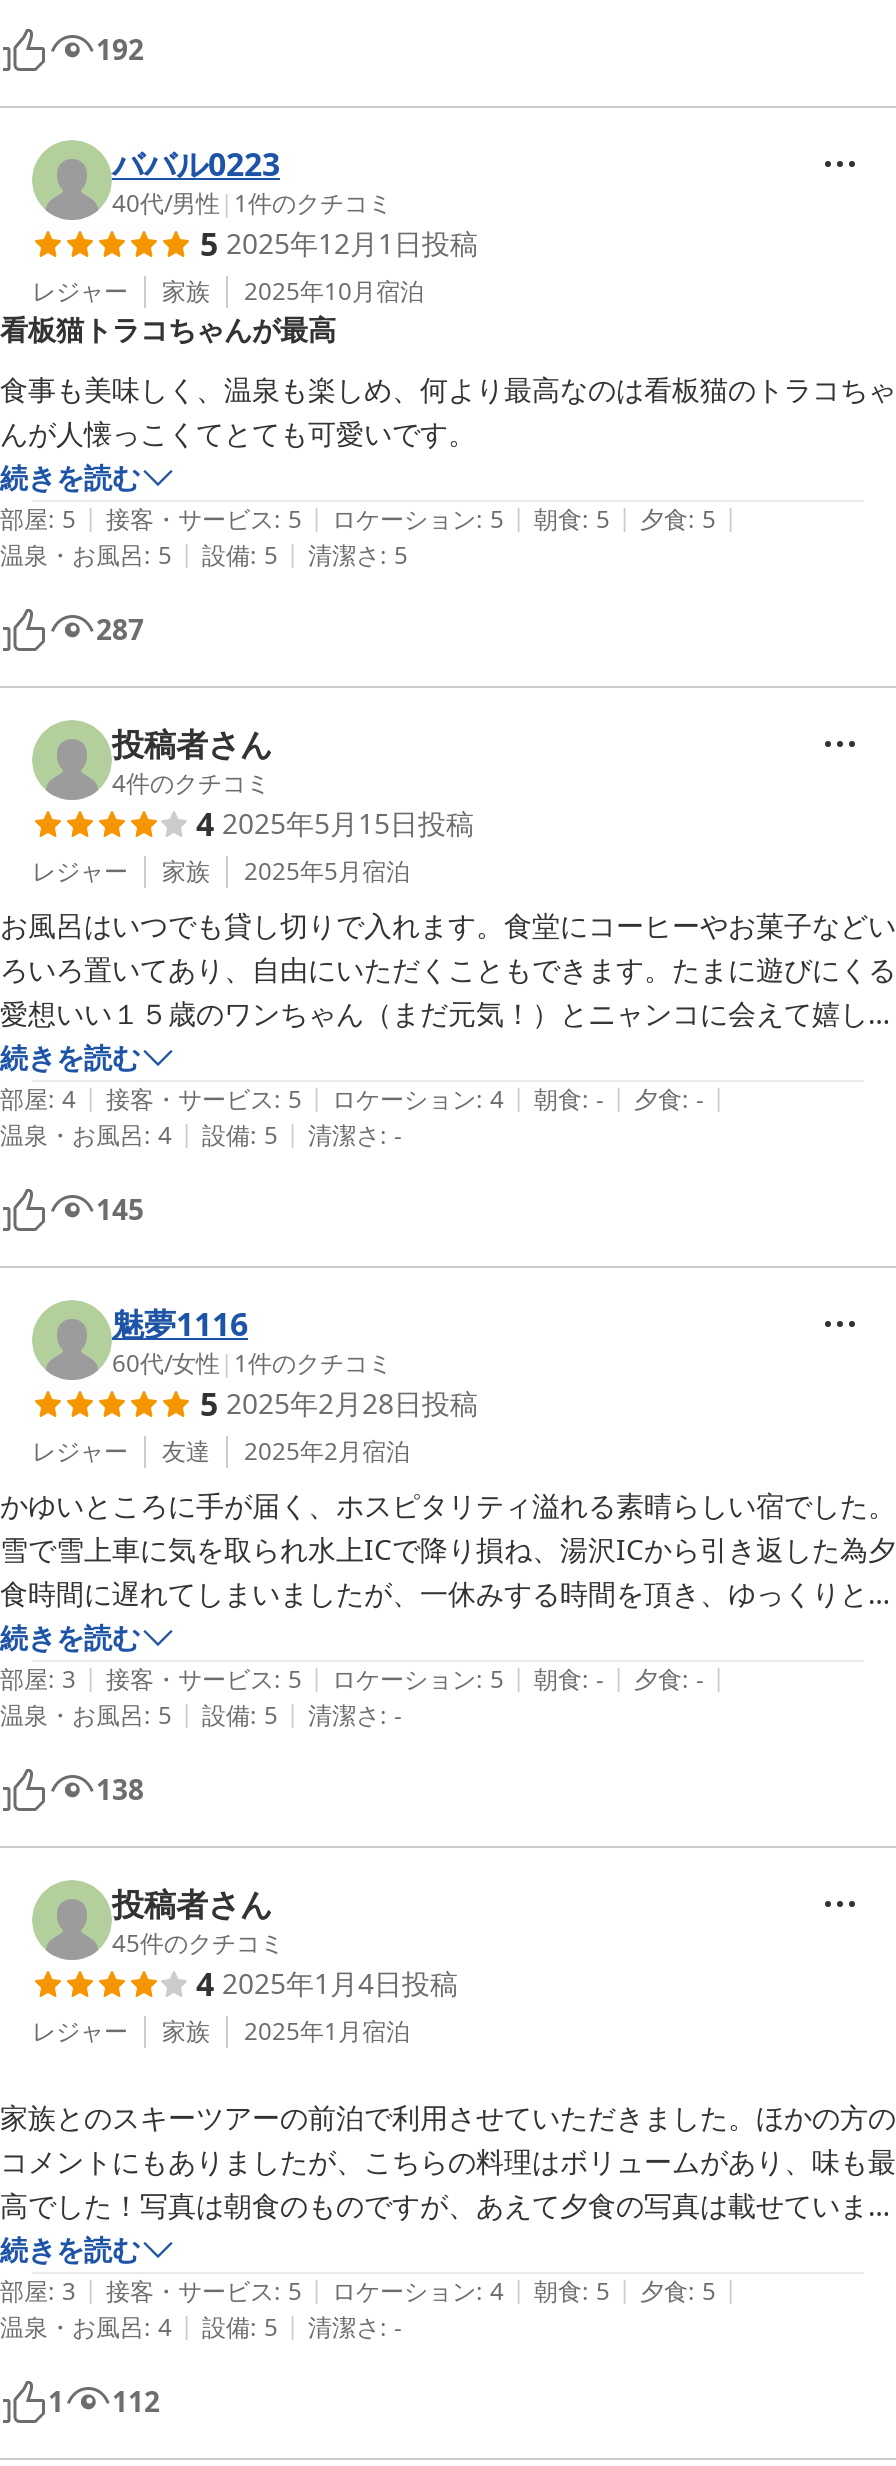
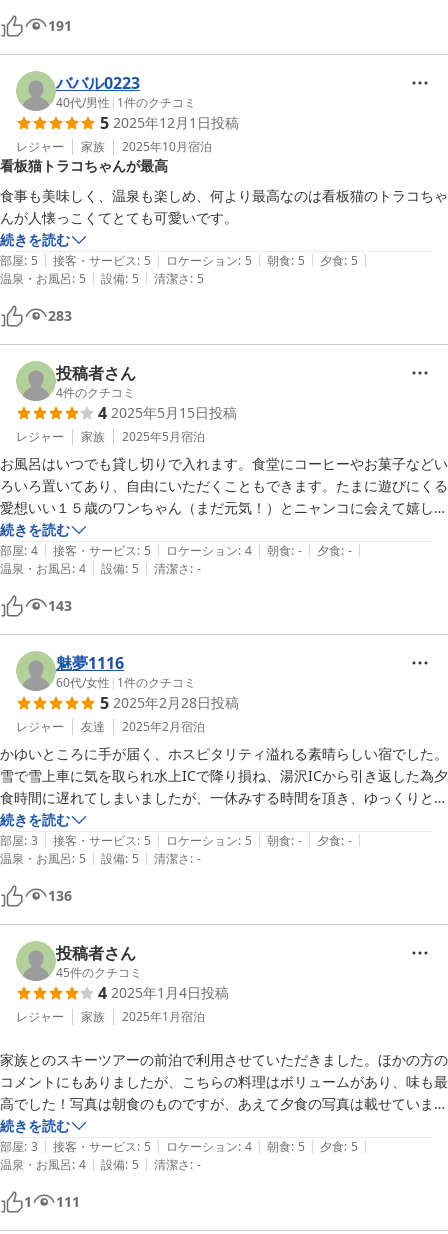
[96,30,144,68] 192 -> [48,16,72,35] 191
[96,610,144,648] 287 -> [48,306,72,325] 283
[96,1190,144,1228] 145 -> [48,596,72,615] 143
[96,1770,144,1808] 138 -> [48,886,72,905] 136
[48,2382,160,2420] 1 112 -> [24,1192,80,1211] 1 111

